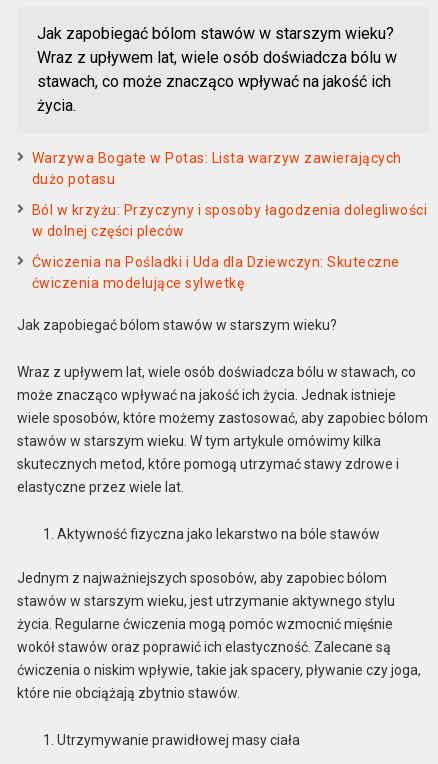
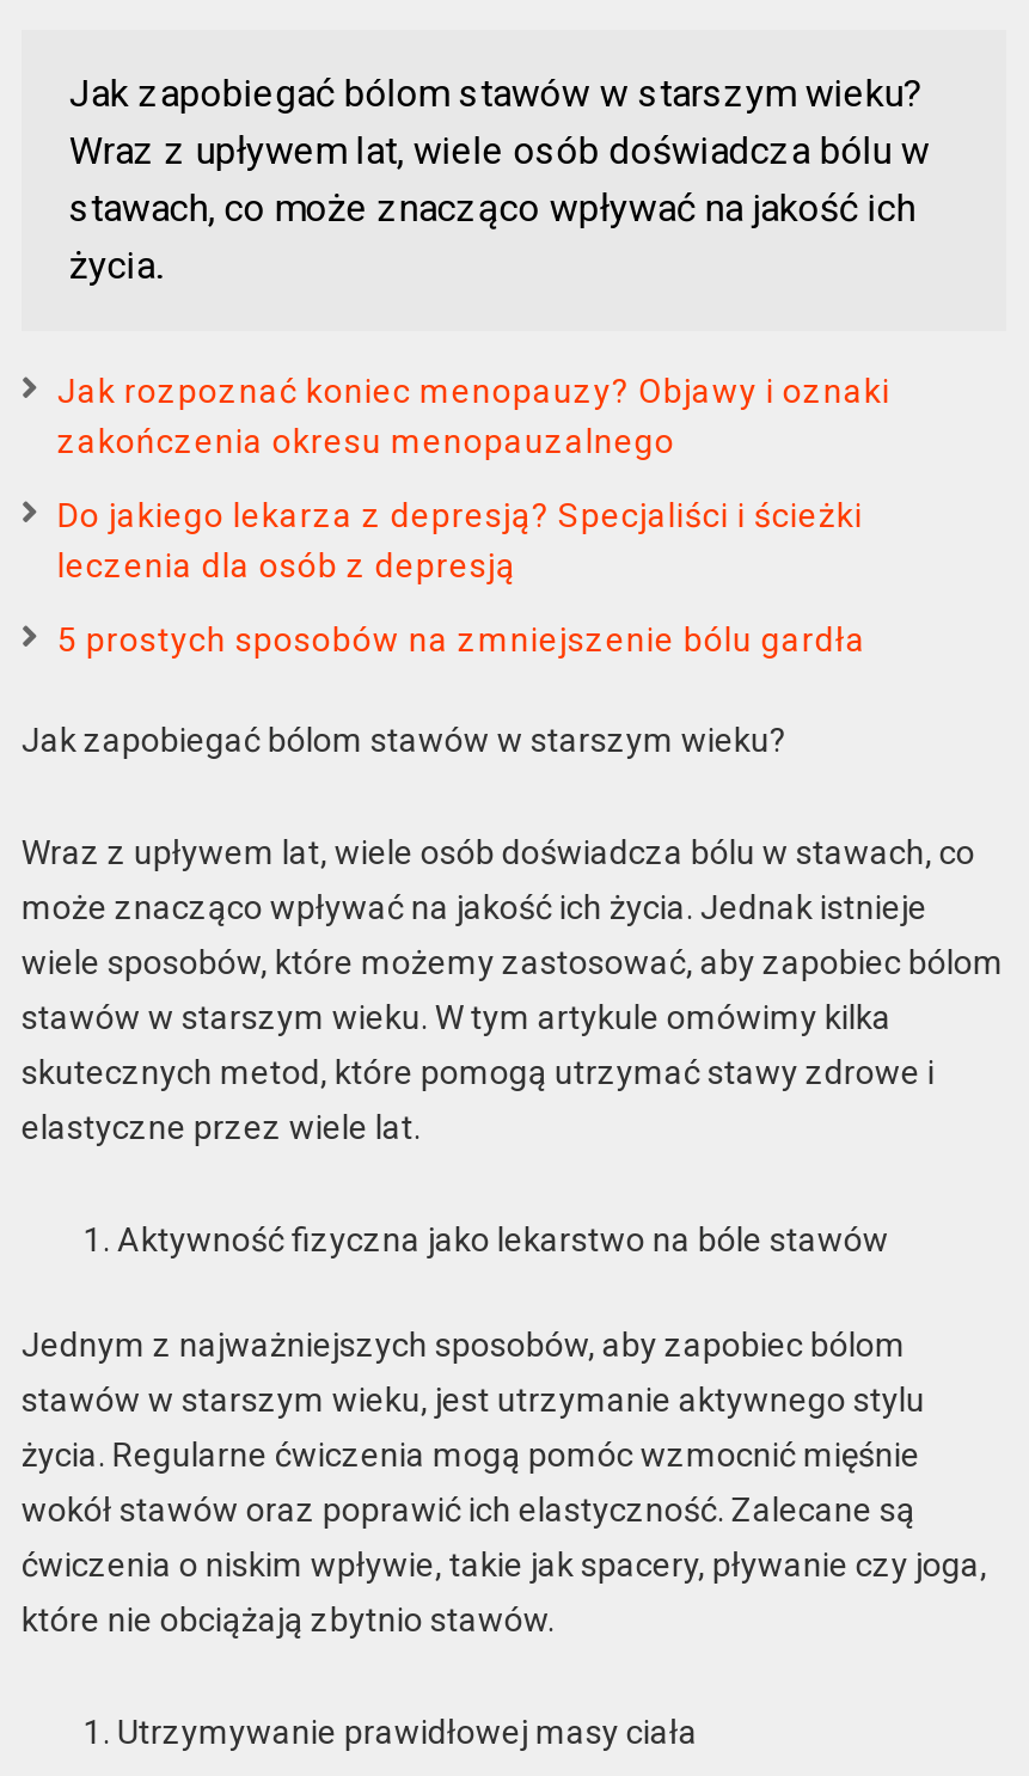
[32,150,402,187] Warzywa Bogate w Potas: Lista warzyw zawierających | dużo potasu -> [57,372,890,461] Jak rozpoznać koniec menopauzy? Objawy i oznaki | zakończenia okresu menopauzalnego
[32,202,427,239] Ból w krzyżu: Przyczyny i sposoby łagodzenia dolegliwości | w dolnej części pleców -> [57,497,863,585] Do jakiego lekarza z depresją? Specjaliści i ścieżki | leczenia dla osób z depresją
[32,254,400,291] Ćwiczenia na Pośladki i Uda dla Dziewczyn: Skuteczne | ćwiczenia modelujące sylwetkę -> [57,621,866,659] 5 prostych sposobów na zmniejszenie bólu gardła

